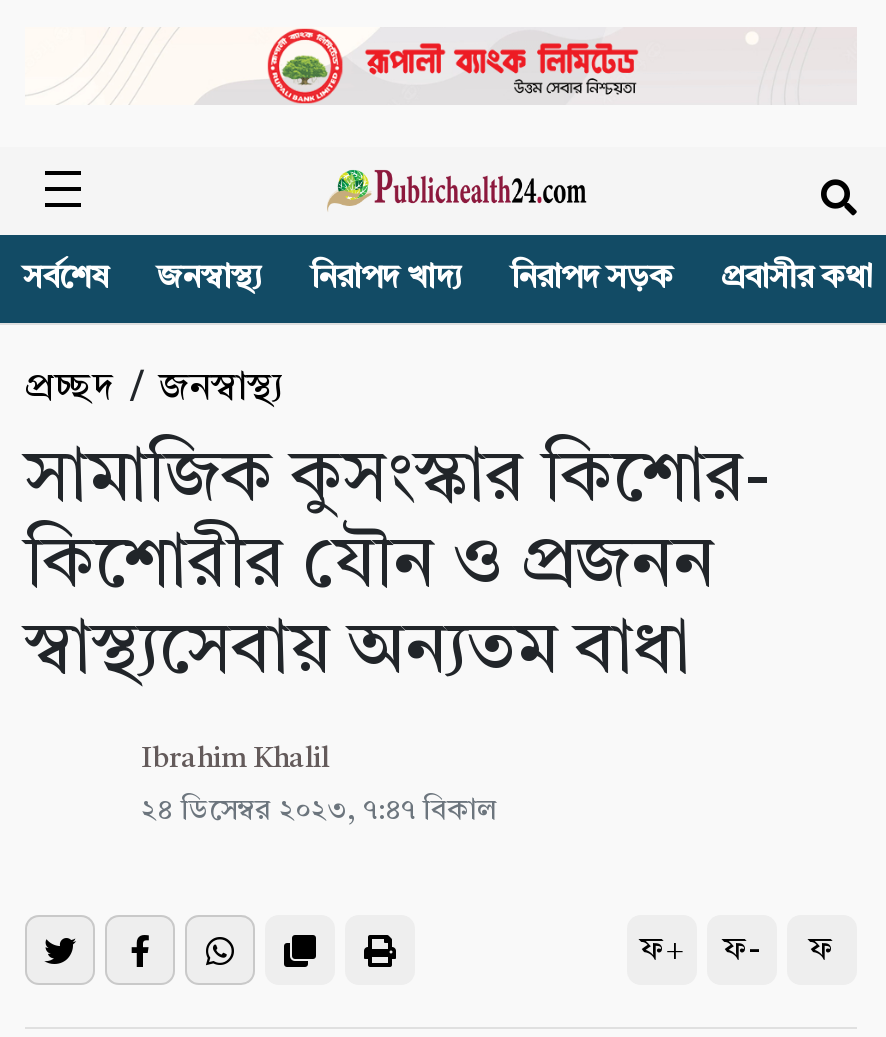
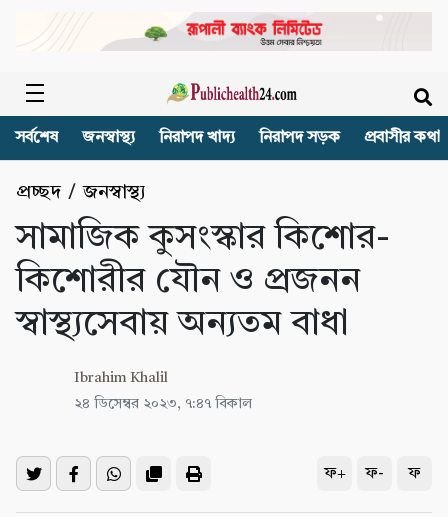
[265,27,345,105] [image] -> [137,13,175,50] [image]

